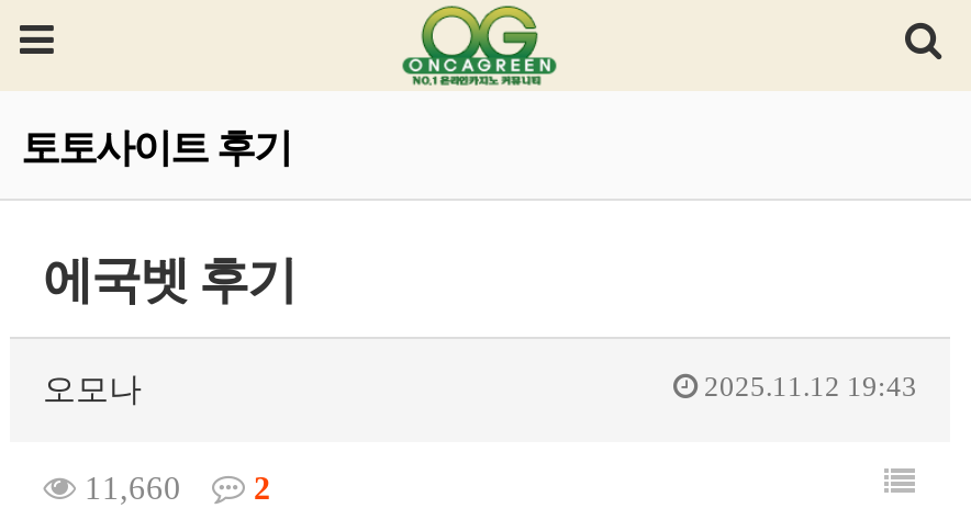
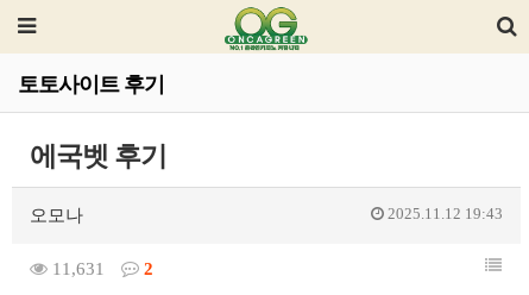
[76,471,181,506] 11,660 -> [48,259,105,278] 11,631

